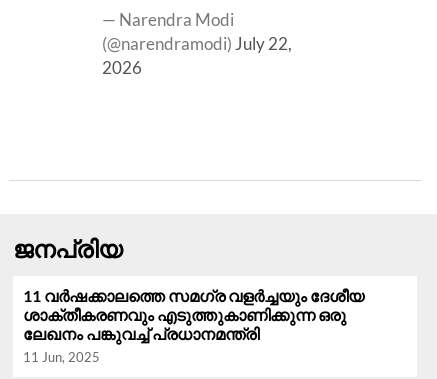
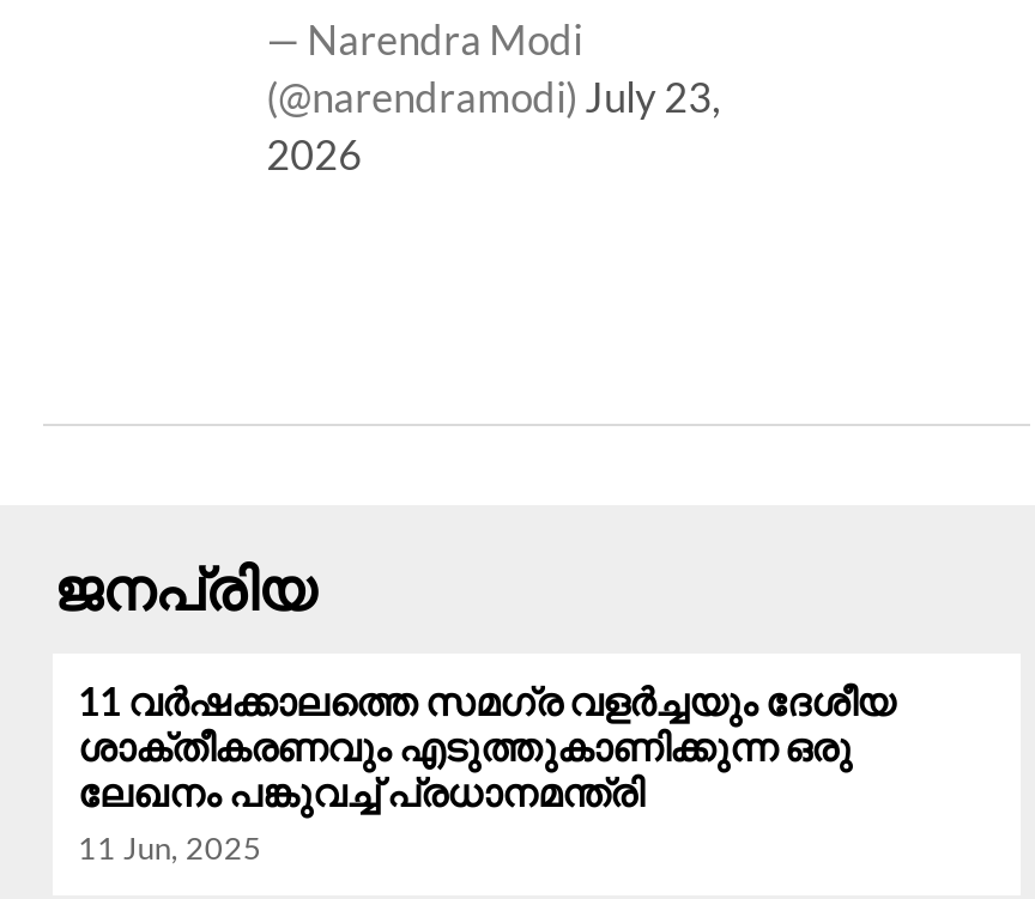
[102,33,292,54] (@narendramodi) July 22, -> [266,72,721,122] (@narendramodi) July 23,

